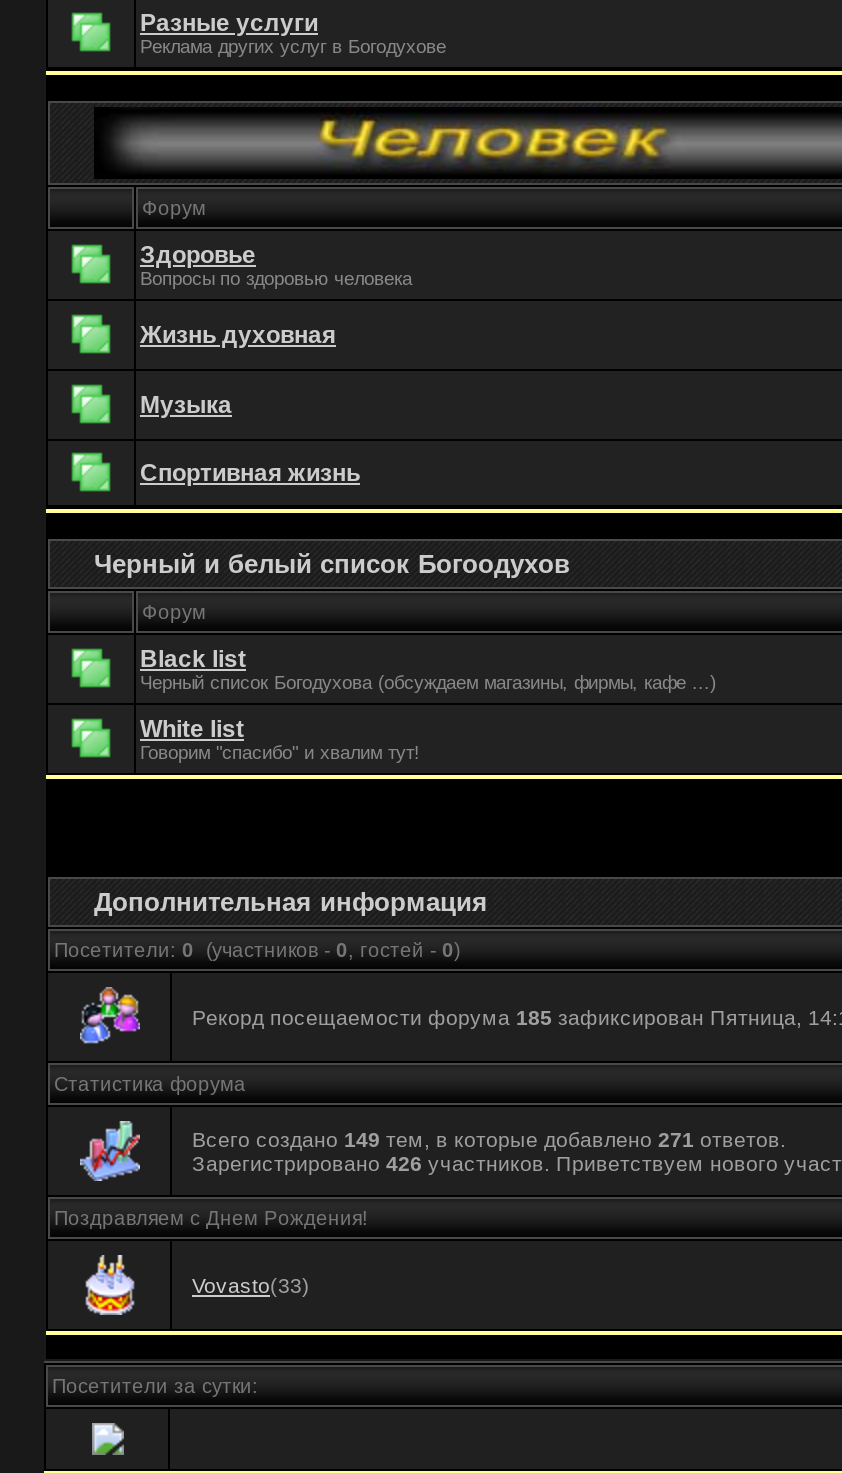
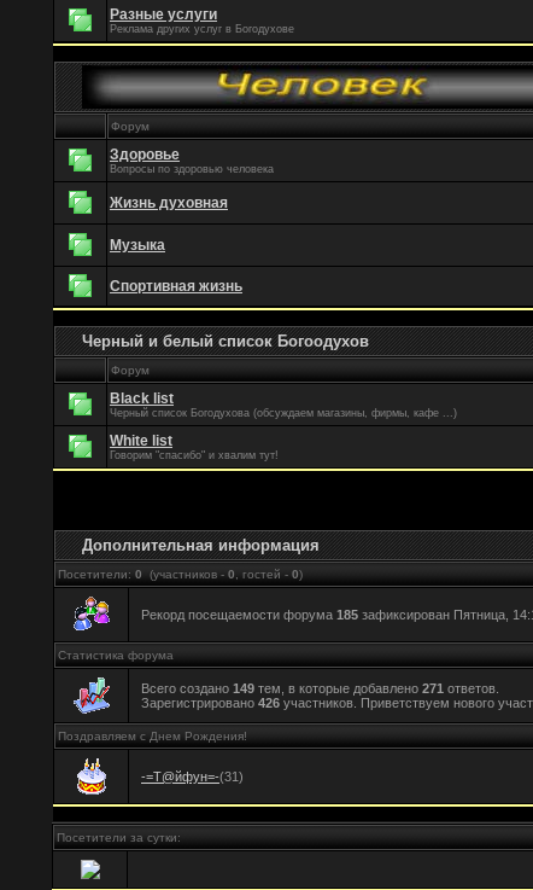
[192,1274,310,1298] Vovasto(33) -> [141,770,244,784] -=Т@йфун=-(31)

